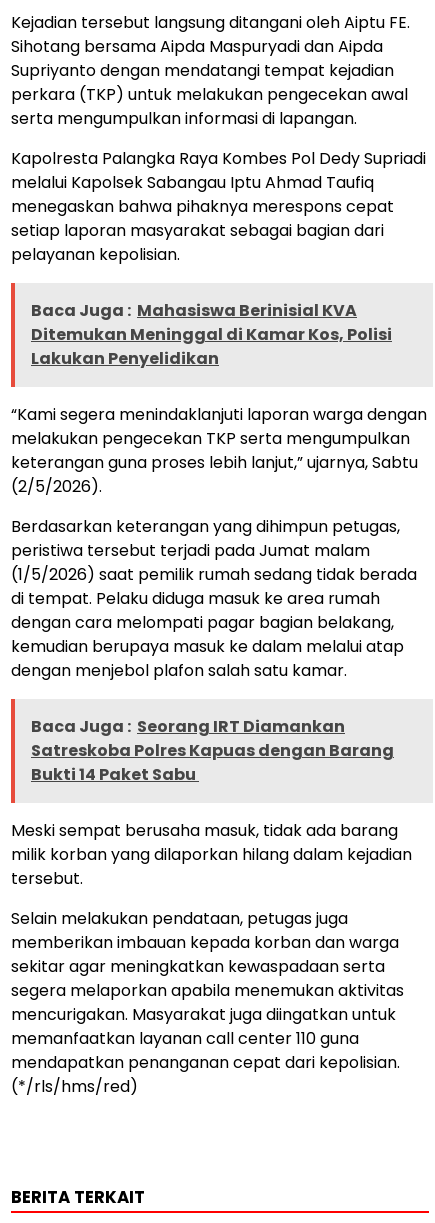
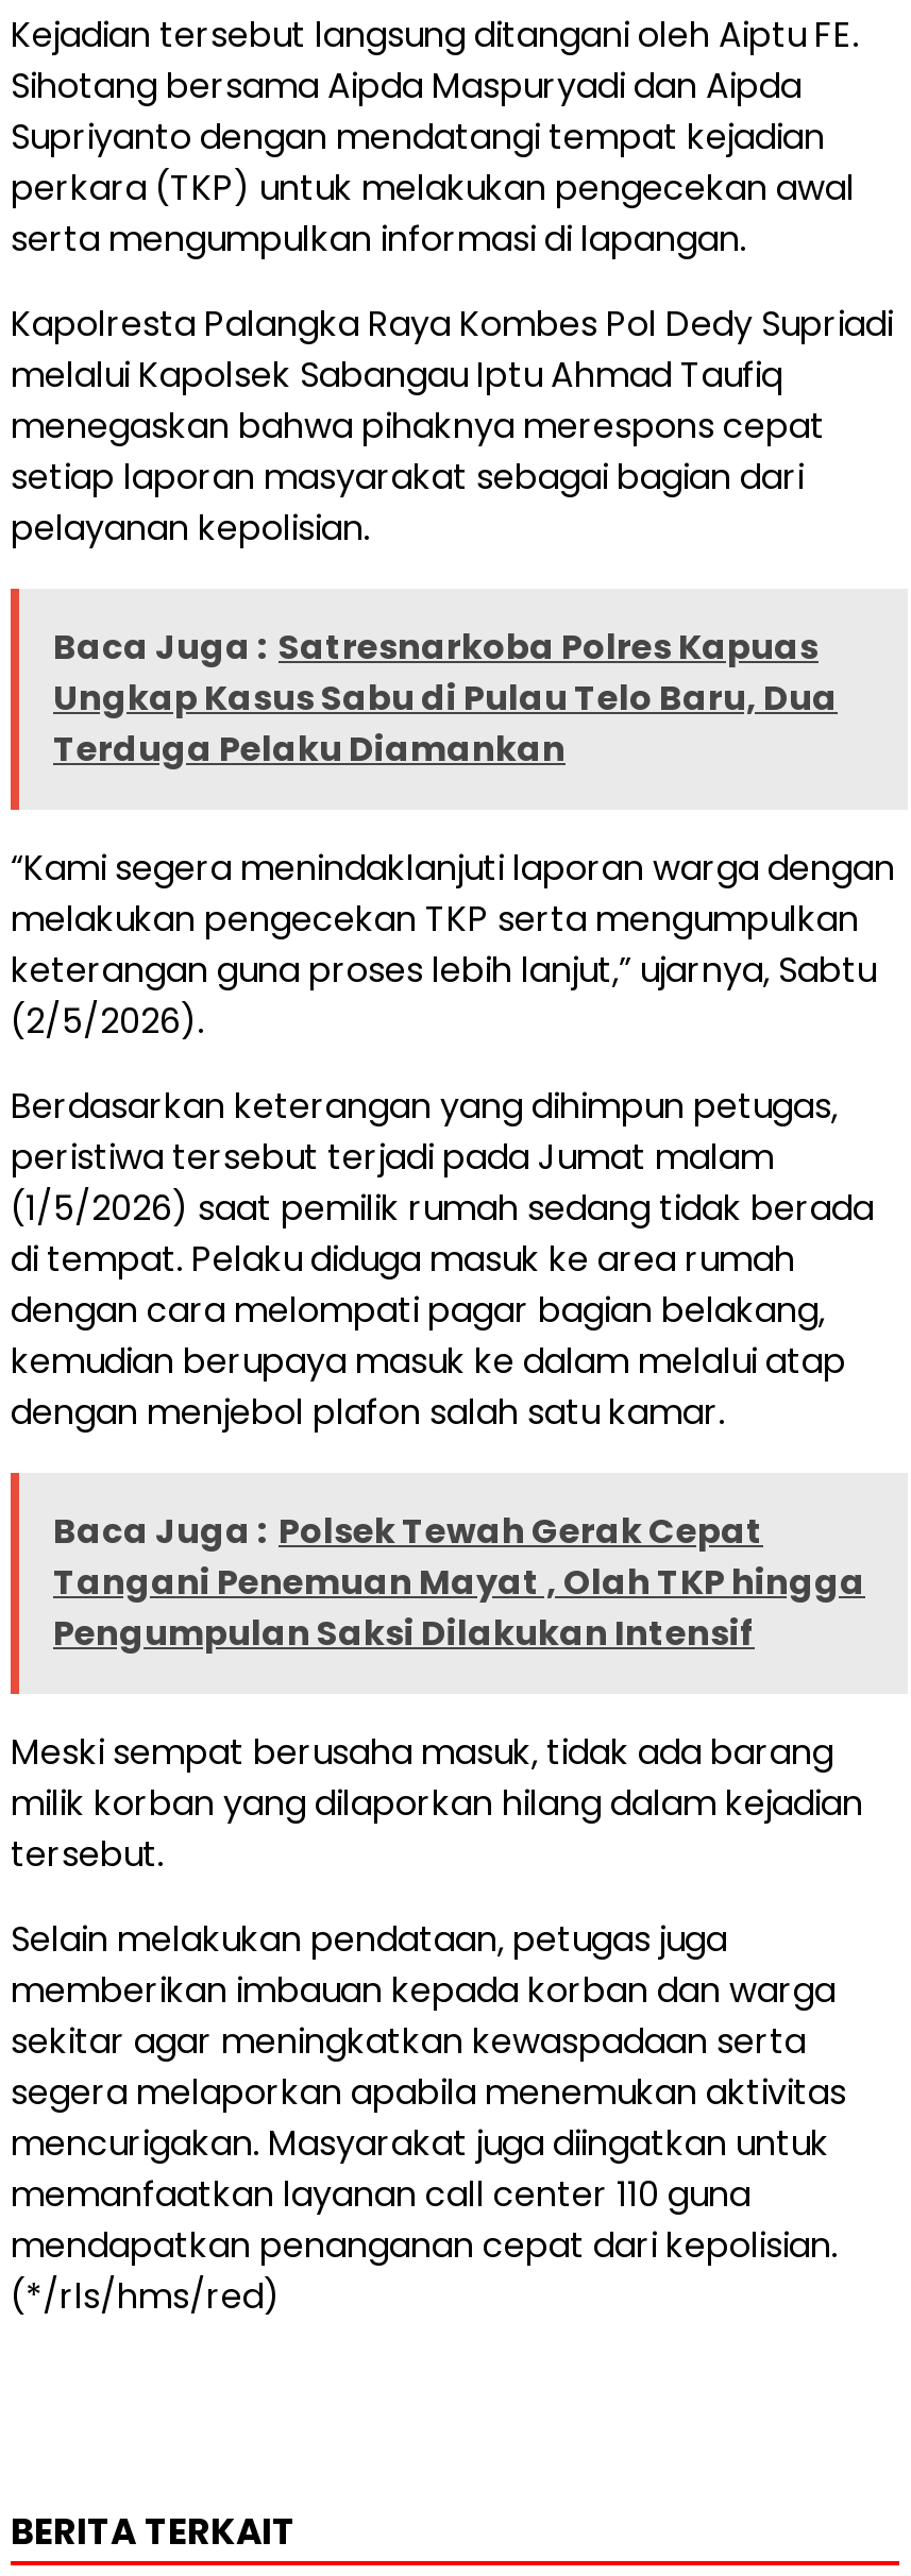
[31,299,392,370] Baca Juga : Mahasiswa Berinisial KVA | Ditemukan Meninggal di Kamar Kos, Polisi | Lakukan Penyelidikan -> [53,624,838,775] Baca Juga : Satresnarkoba Polres Kapuas | Ungkap Kasus Sabu di Pulau Telo Baru, Dua | Terduga Pelaku Diamankan
[31,715,394,786] Baca Juga : Seorang IRT Diamankan | Satreskoba Polres Kapuas dengan Barang | Bukti 14 Paket Sabu -> [53,1508,865,1659] Baca Juga : Polsek Tewah Gerak Cepat | Tangani Penemuan Mayat , Olah TKP hingga | Pengumpulan Saksi Dilakukan Intensif

